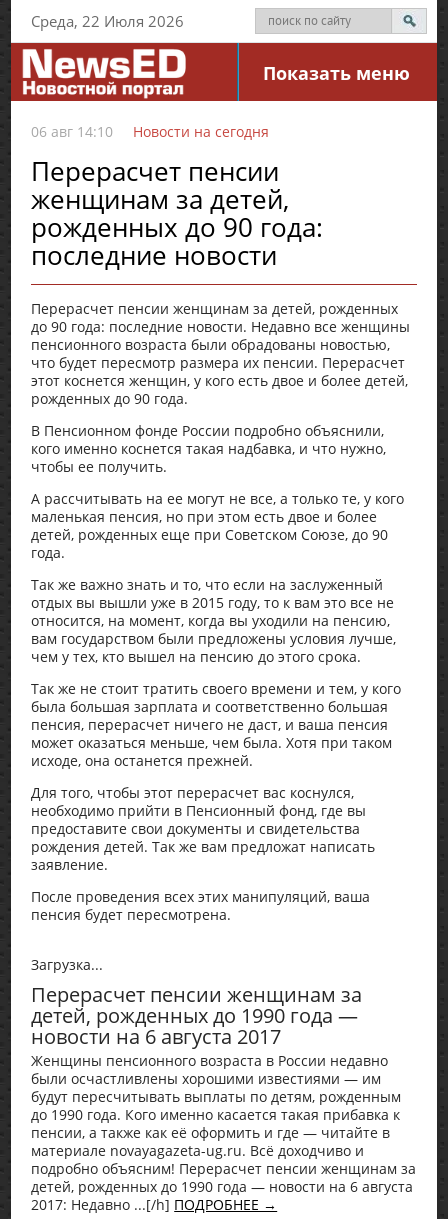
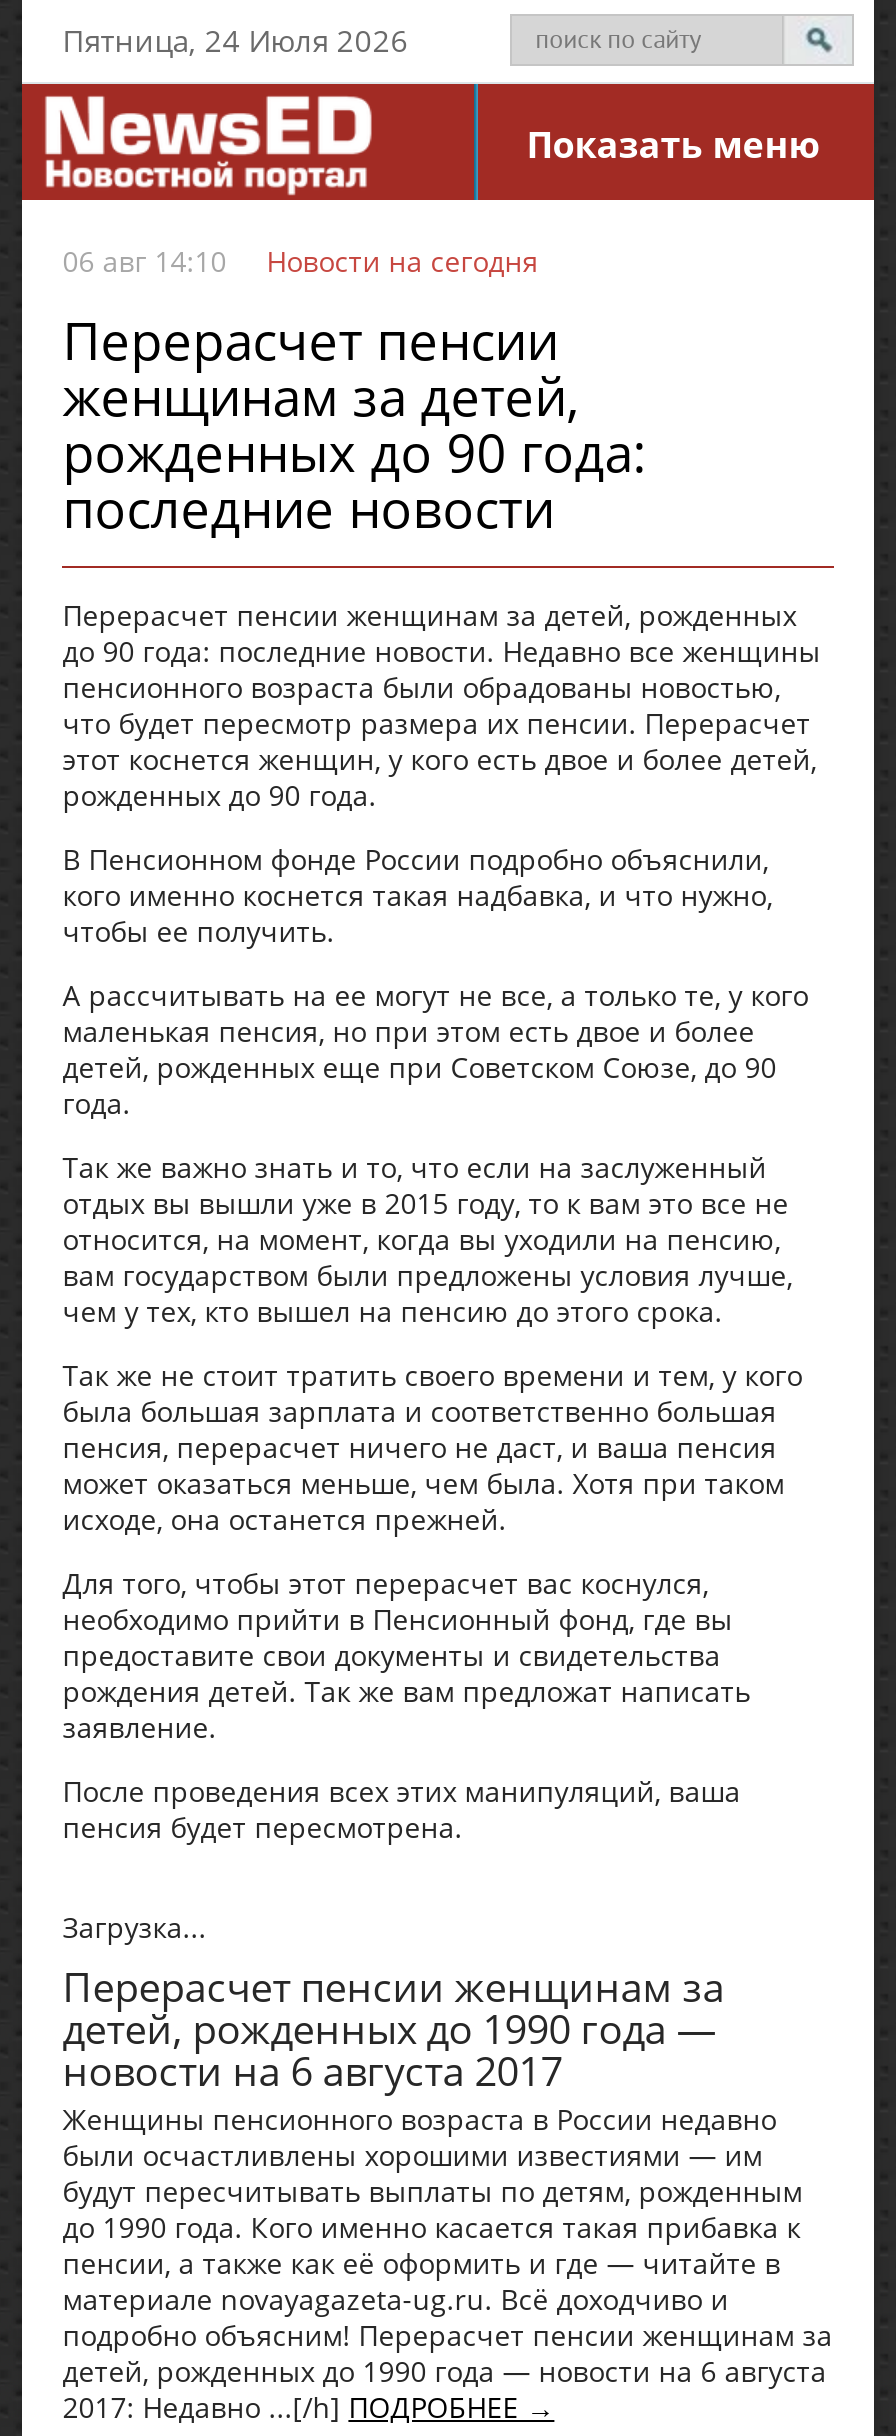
[31,11,184,31] Среда, 22 Июля 2026 -> [62,20,408,60] Пятница, 24 Июля 2026

